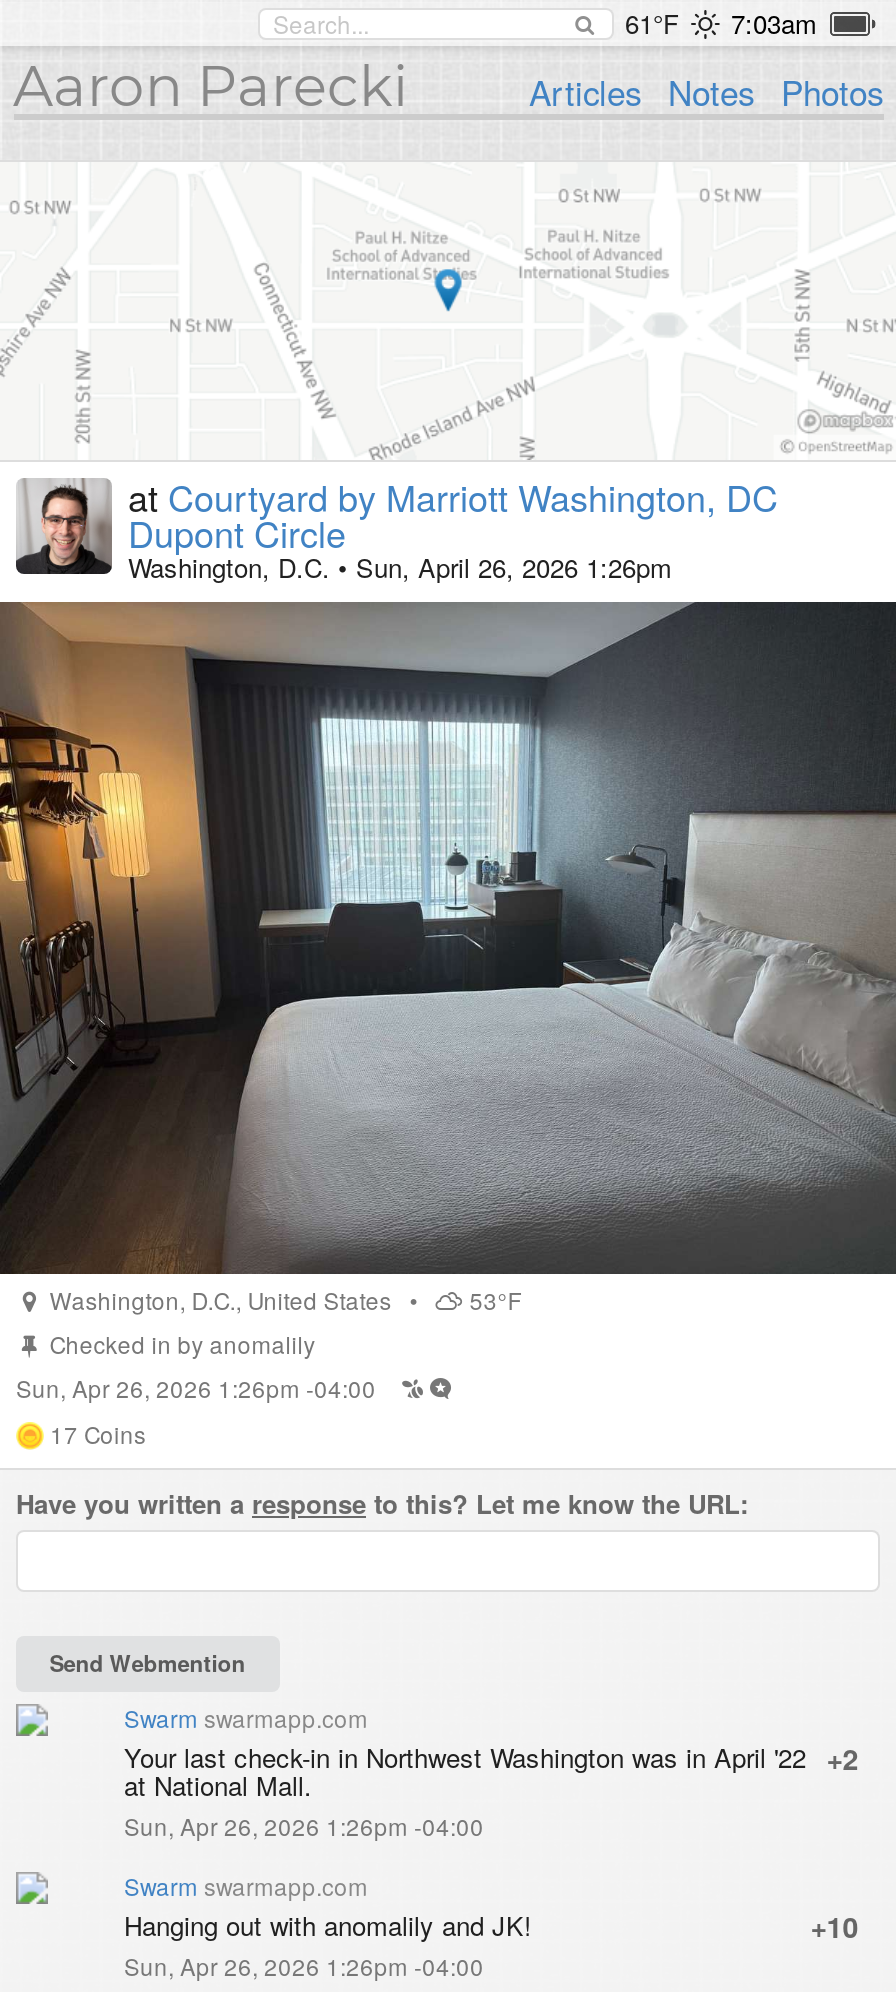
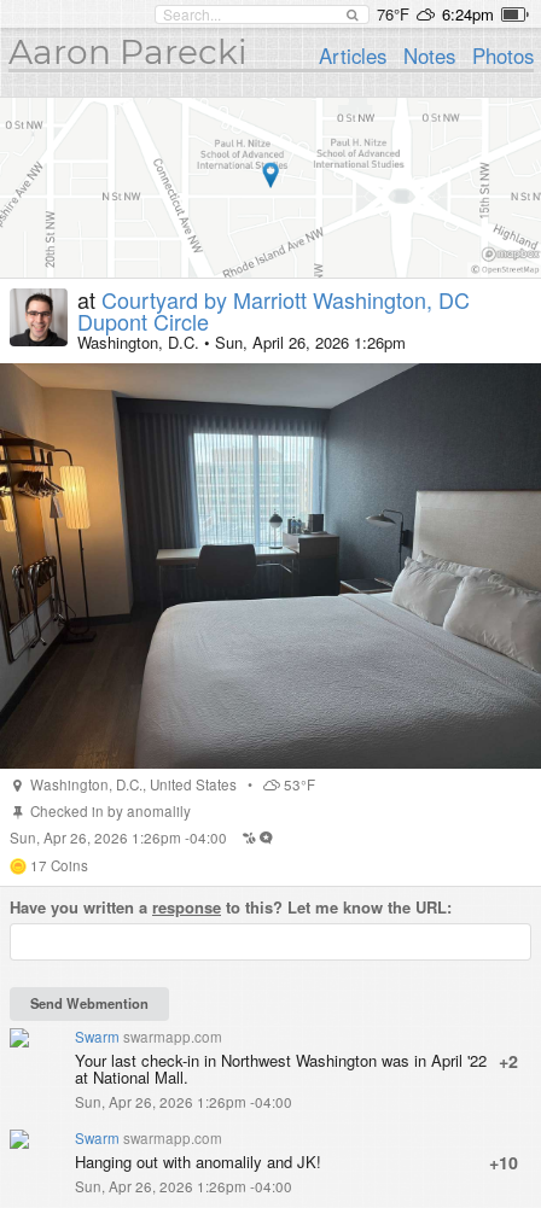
[625,4,817,42] 61°F | 7:03am -> [376,2,493,25] 76°F | 6:24pm

